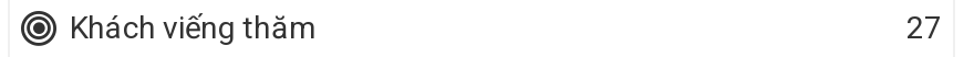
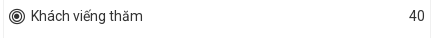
[906,10,942,45] 27 -> [409,8,425,24] 40

